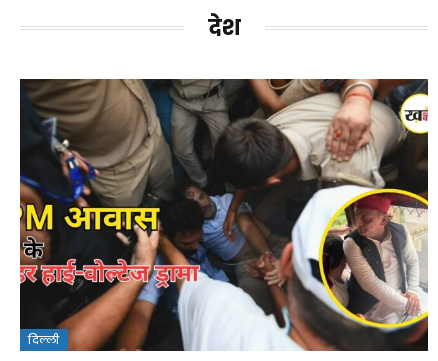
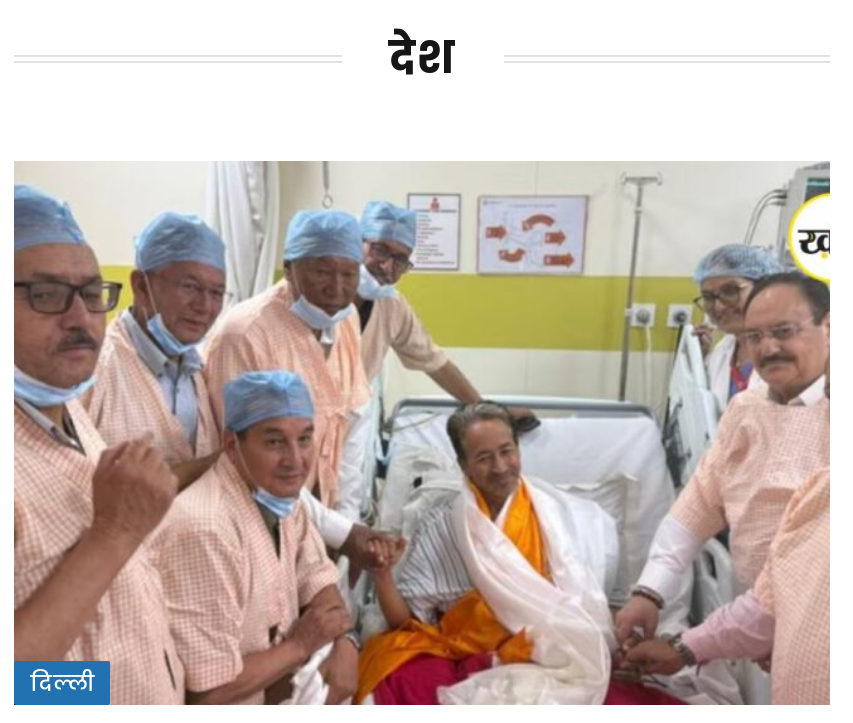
[19,78,429,352] [image] -> [12,161,832,707] [image]

